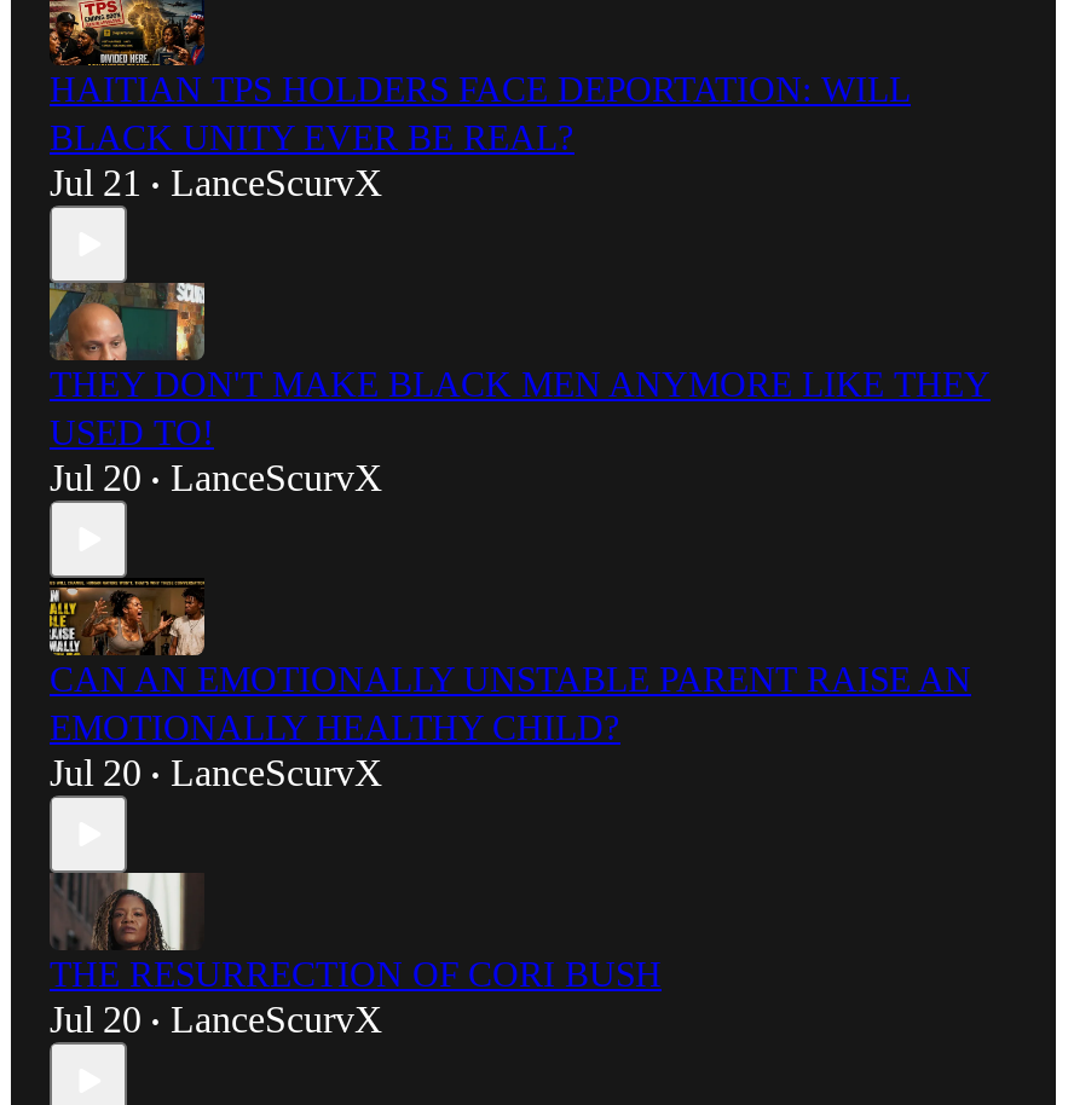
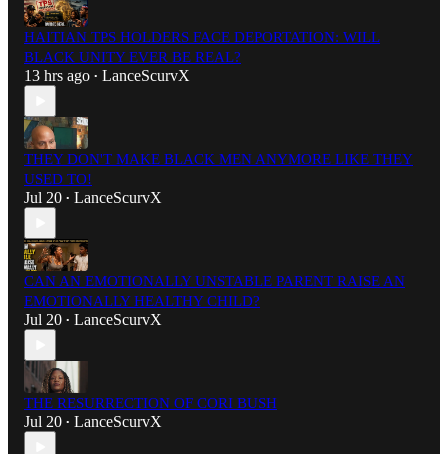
[50,163,383,204] Jul 21 • LanceScurvX -> [24,67,190,84] 13 hrs ago • LanceScurvX

